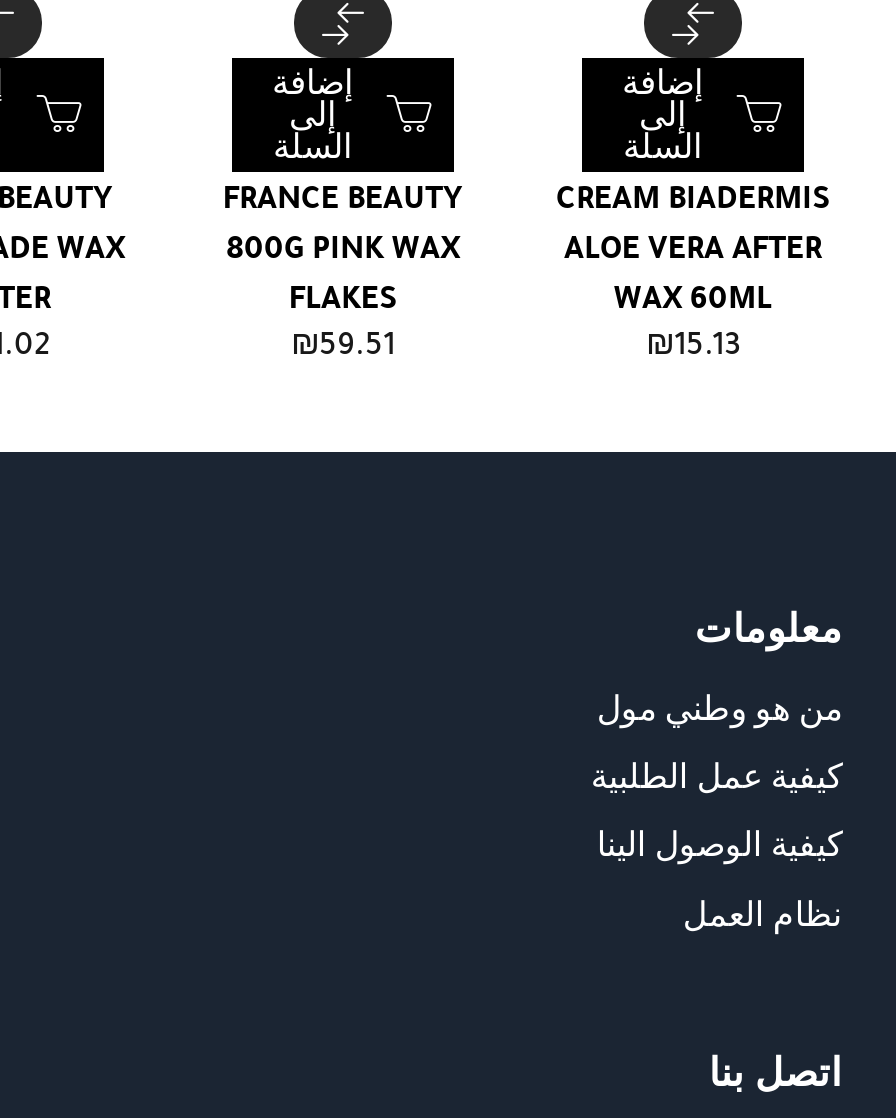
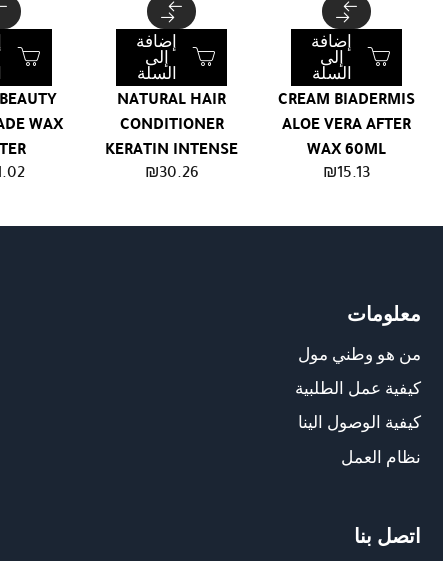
[223,172,463,368] FRANCE BEAUTY | 800G PINK WAX | FLAKES | ₪59.51 -> [105,86,238,184] NATURAL HAIR | CONDITIONER | KERATIN INTENSE | ₪30.26

